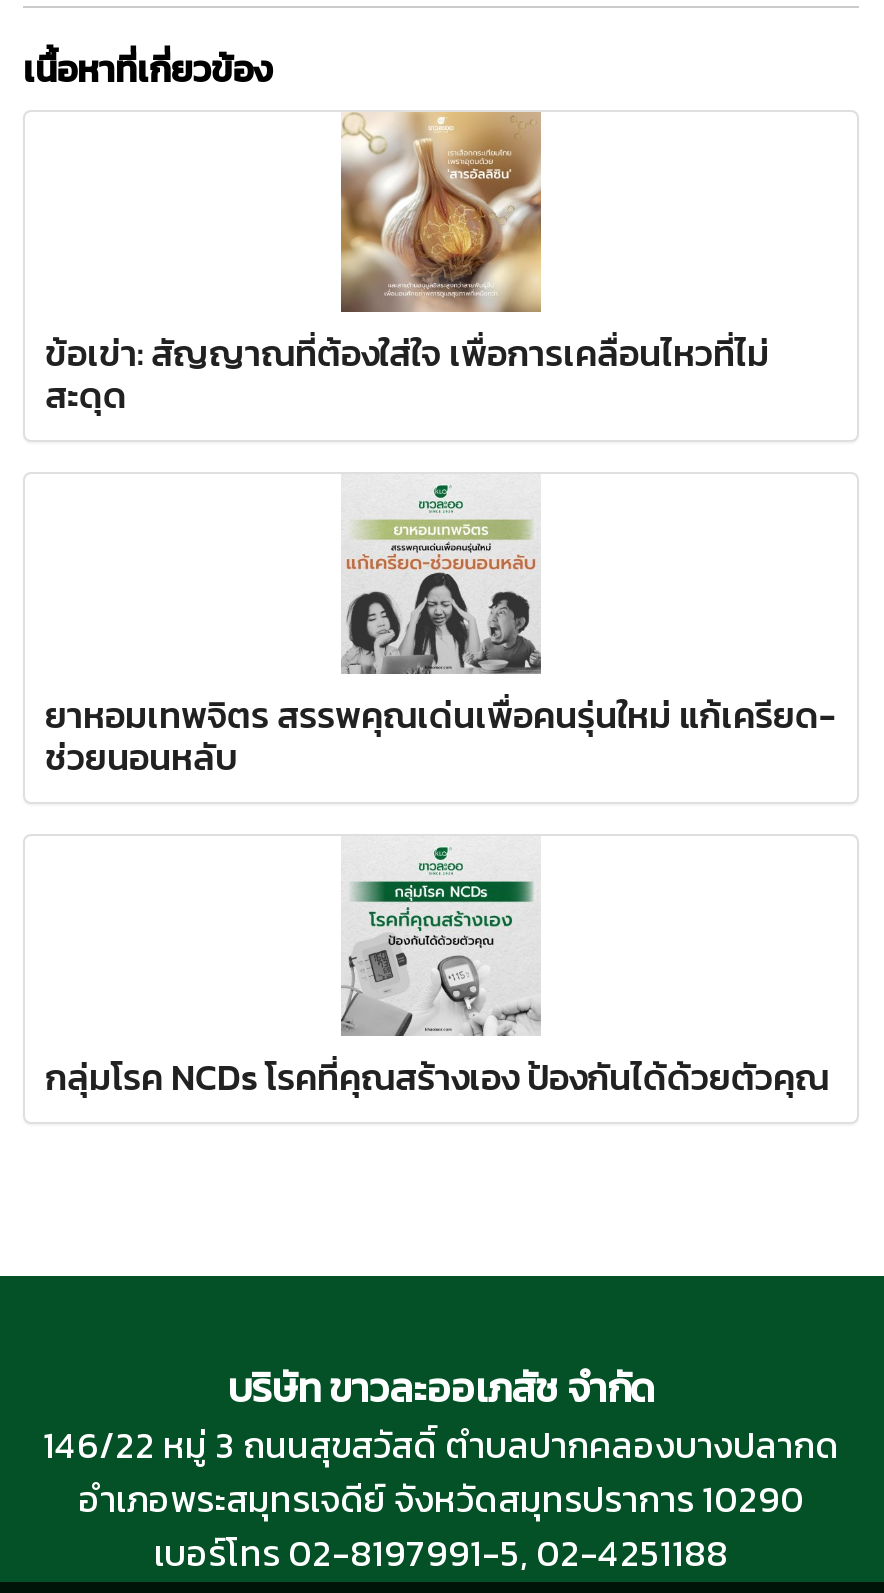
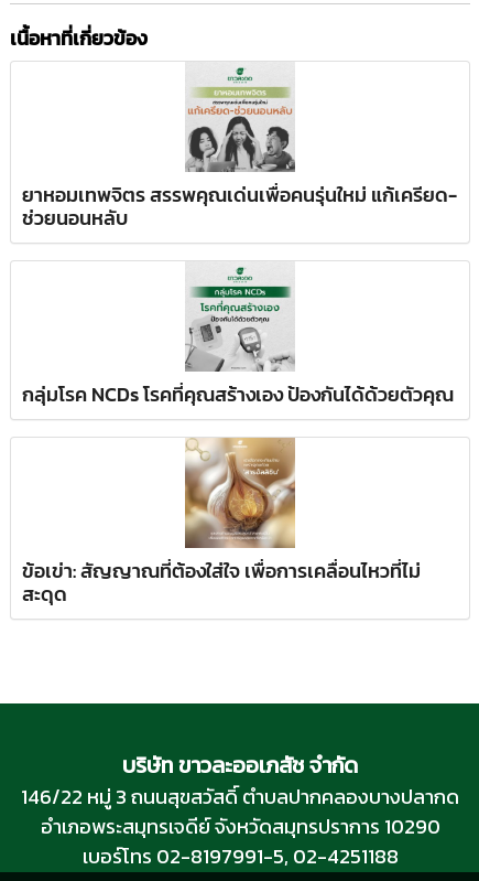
moved [45,110,769,421] -> [22,437,421,608]: [image] | ข้อเข่า: สัญญาณที่ต้องใส่ใจ เพื่อการเคลื่อนไหวที่ไม่ | สะดุด
moved [45,484,835,1103] -> [22,67,457,409]: [image] | ยาหอมเทพจิตร สรรพคุณเด่นเพื่อคนรุ่นใหม่ แก้เครียด- | ช่วยนอนหลับ | กลุ่มโรค NCDs โรคที่คุณสร้างเอง ป้องกันได้ด้วยตัวคุณ

